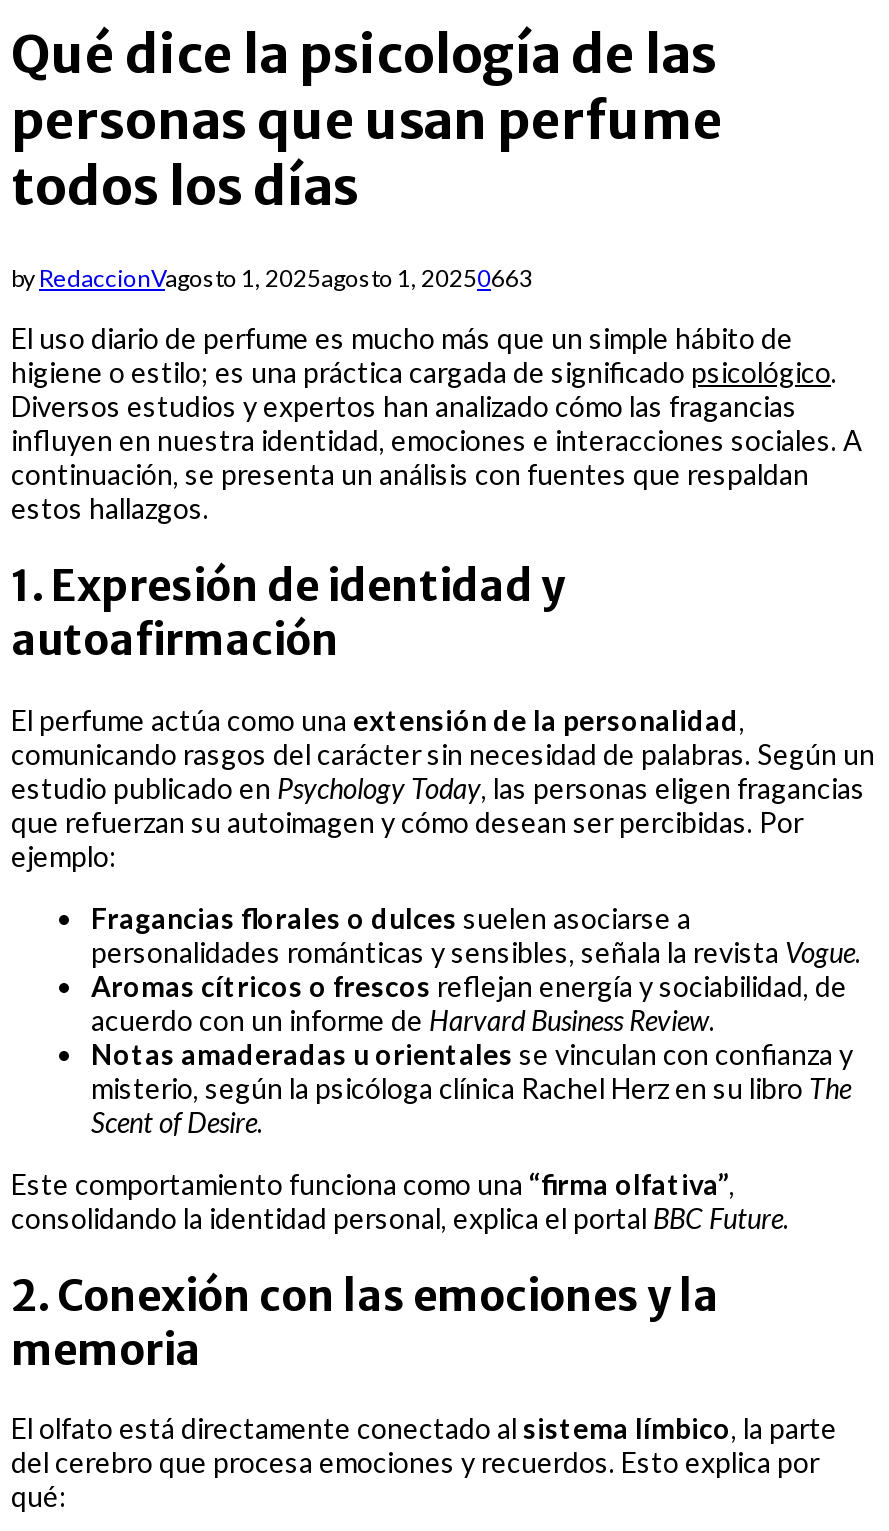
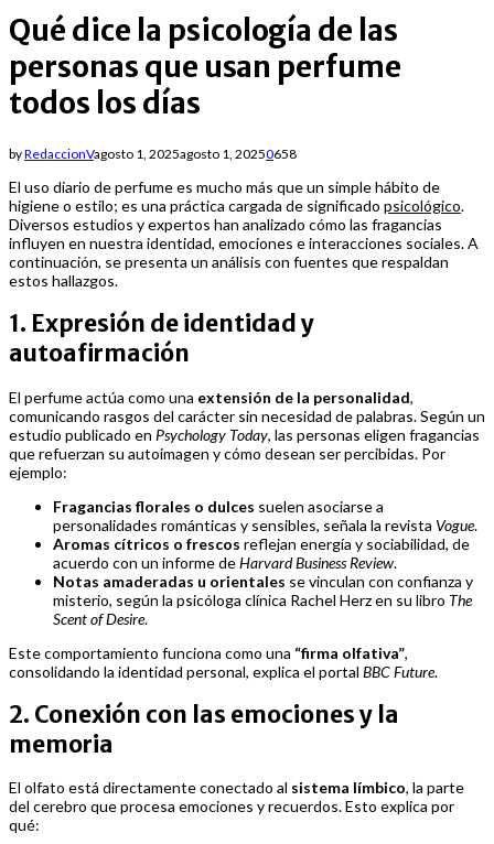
[11,262,533,292] by RedaccionVagosto 1, 2025agosto 1, 20250663 -> [9,145,297,162] by RedaccionVagosto 1, 2025agosto 1, 20250658

